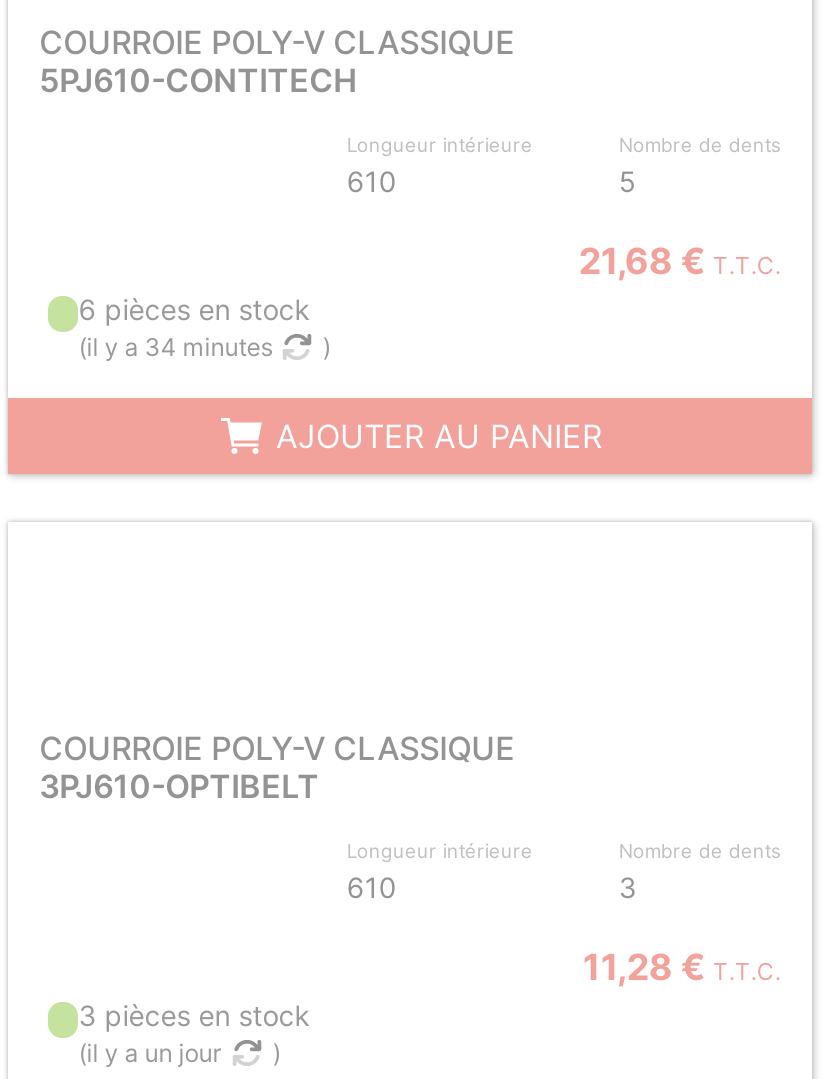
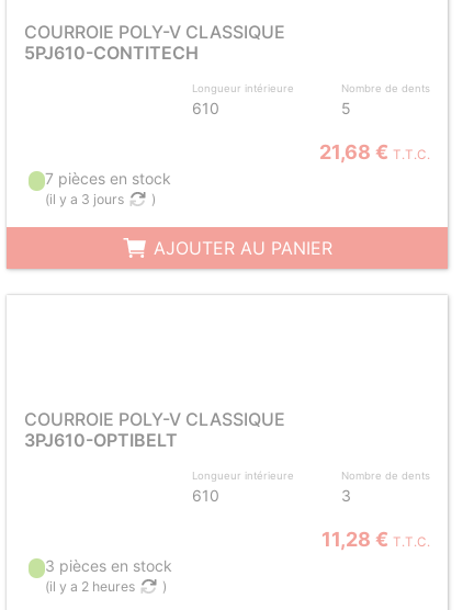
[78,292,310,326] 6 pièces en stock -> [45,169,171,188] 7 pièces en stock
[78,332,272,362] (il y a 34 minutes -> [45,191,124,207] (il y a 3 jours
[78,1038,222,1068] (il y a un jour -> [45,578,135,595] (il y a 2 heures

